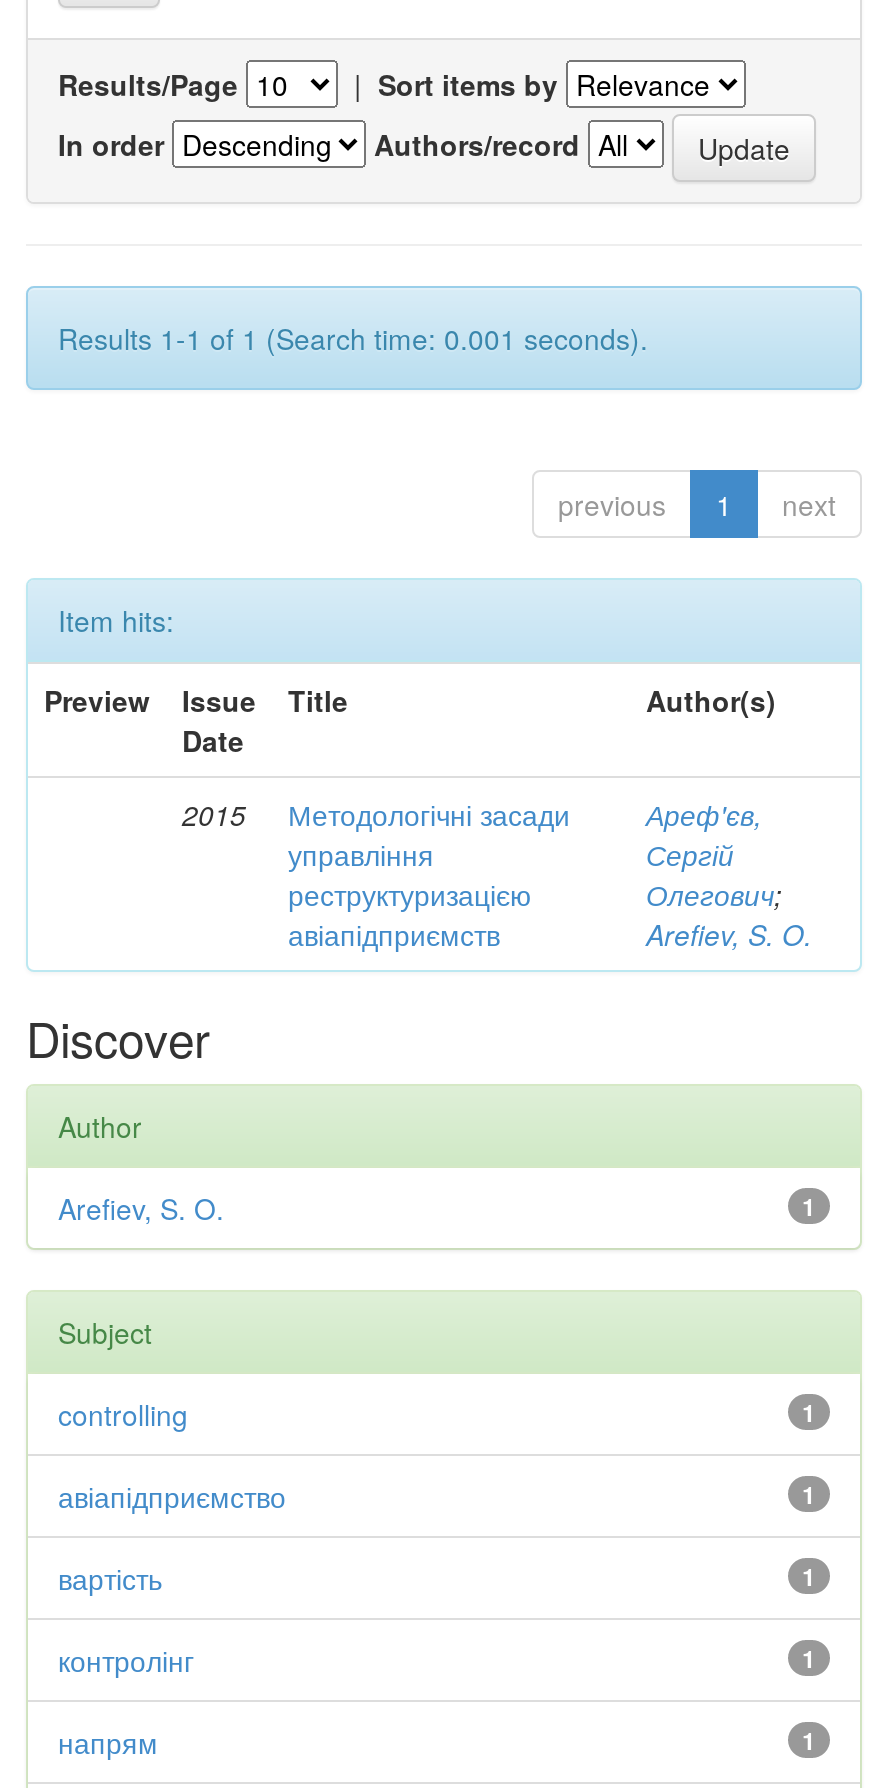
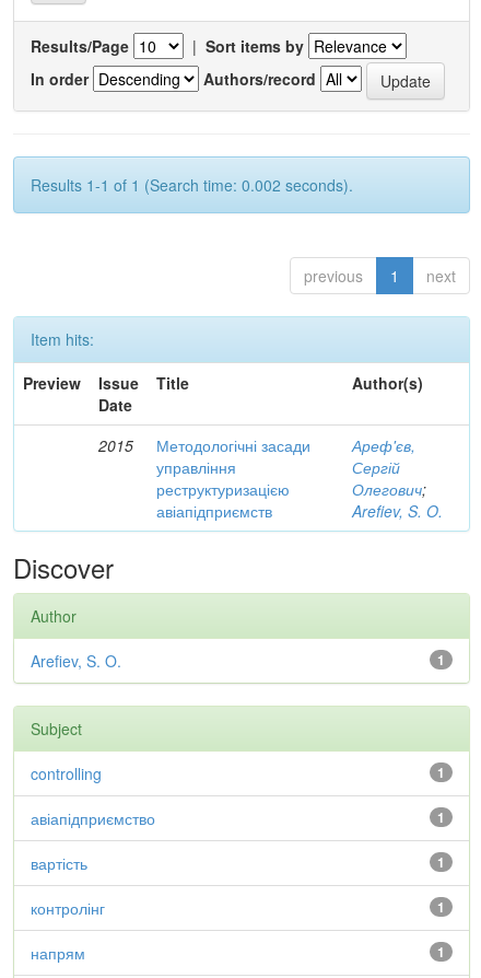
[58,318,648,358] Results 1-1 of 1 (Search time: 0.001 seconds). -> [31,174,353,196] Results 1-1 of 1 (Search time: 0.002 seconds).

